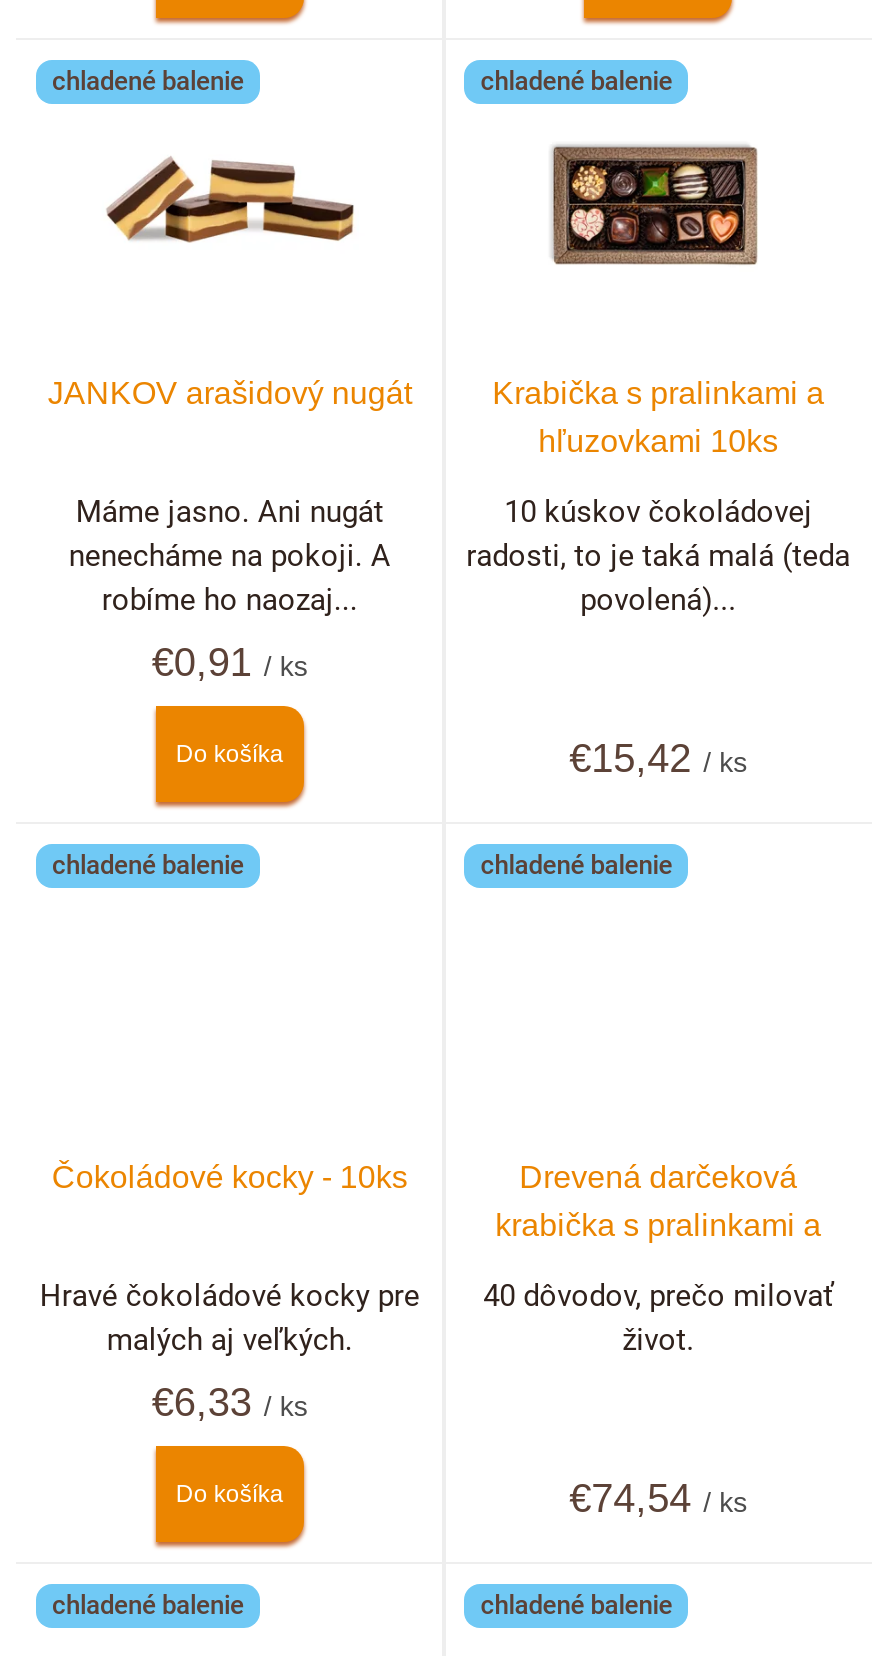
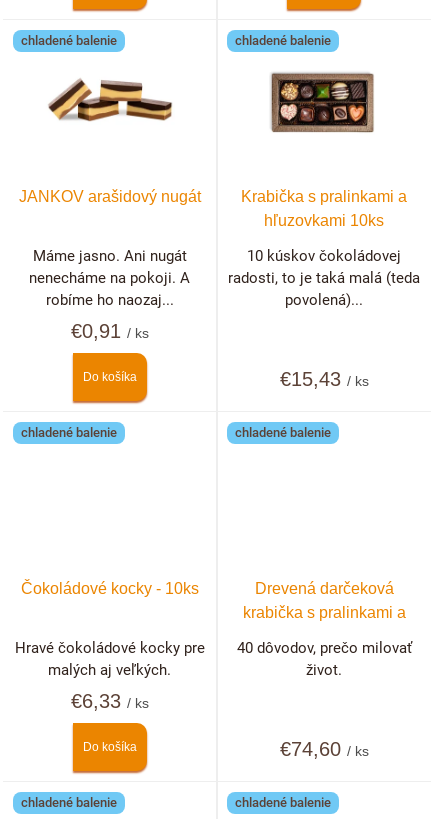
[569,736,747,780] €15,42 / ks -> [280,368,369,390] €15,43 / ks
[569,1477,747,1521] €74,54 / ks -> [280,738,369,760] €74,60 / ks

